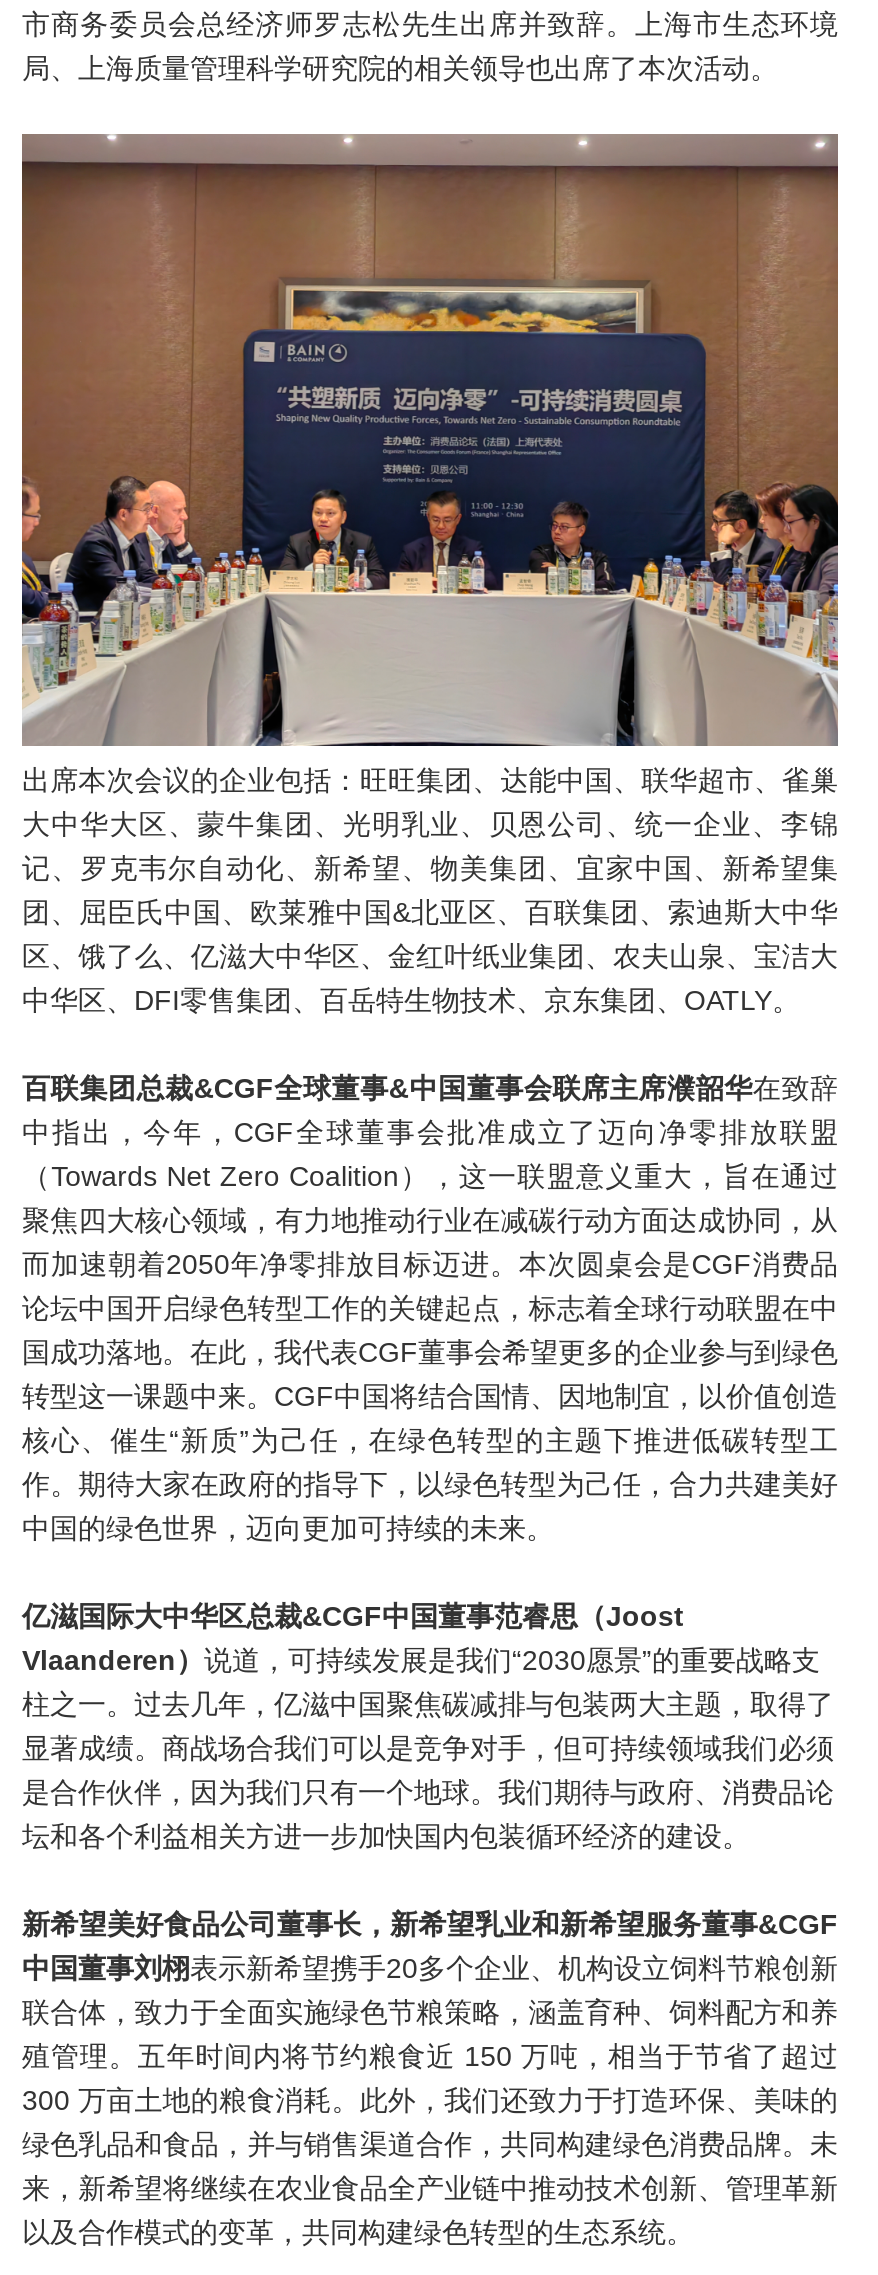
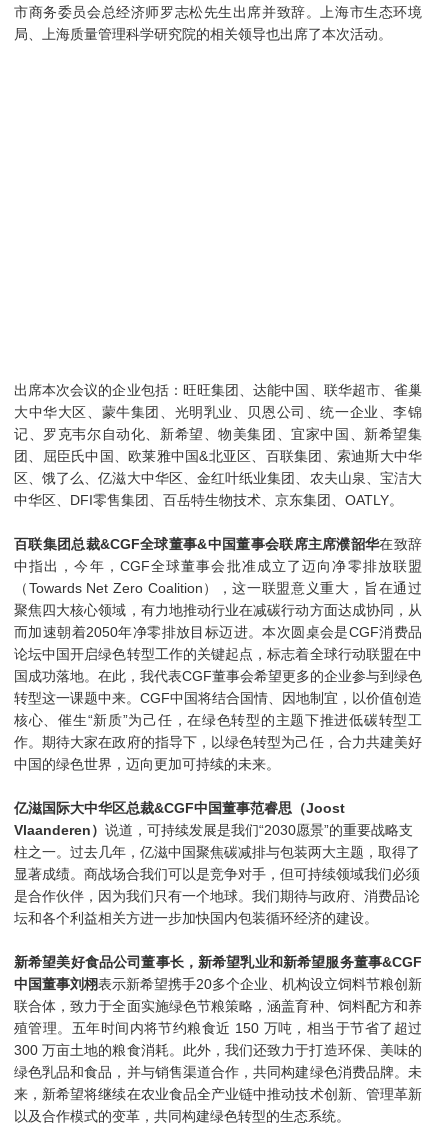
[20,132,840,748] [image] -> none

